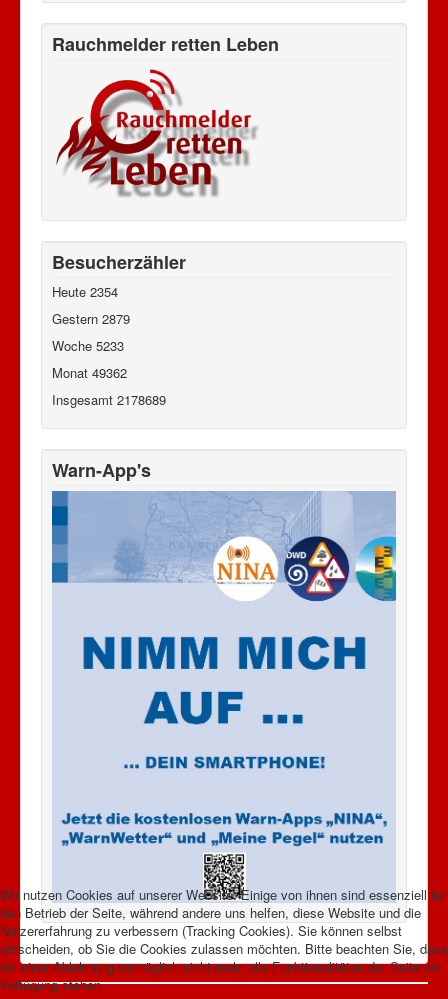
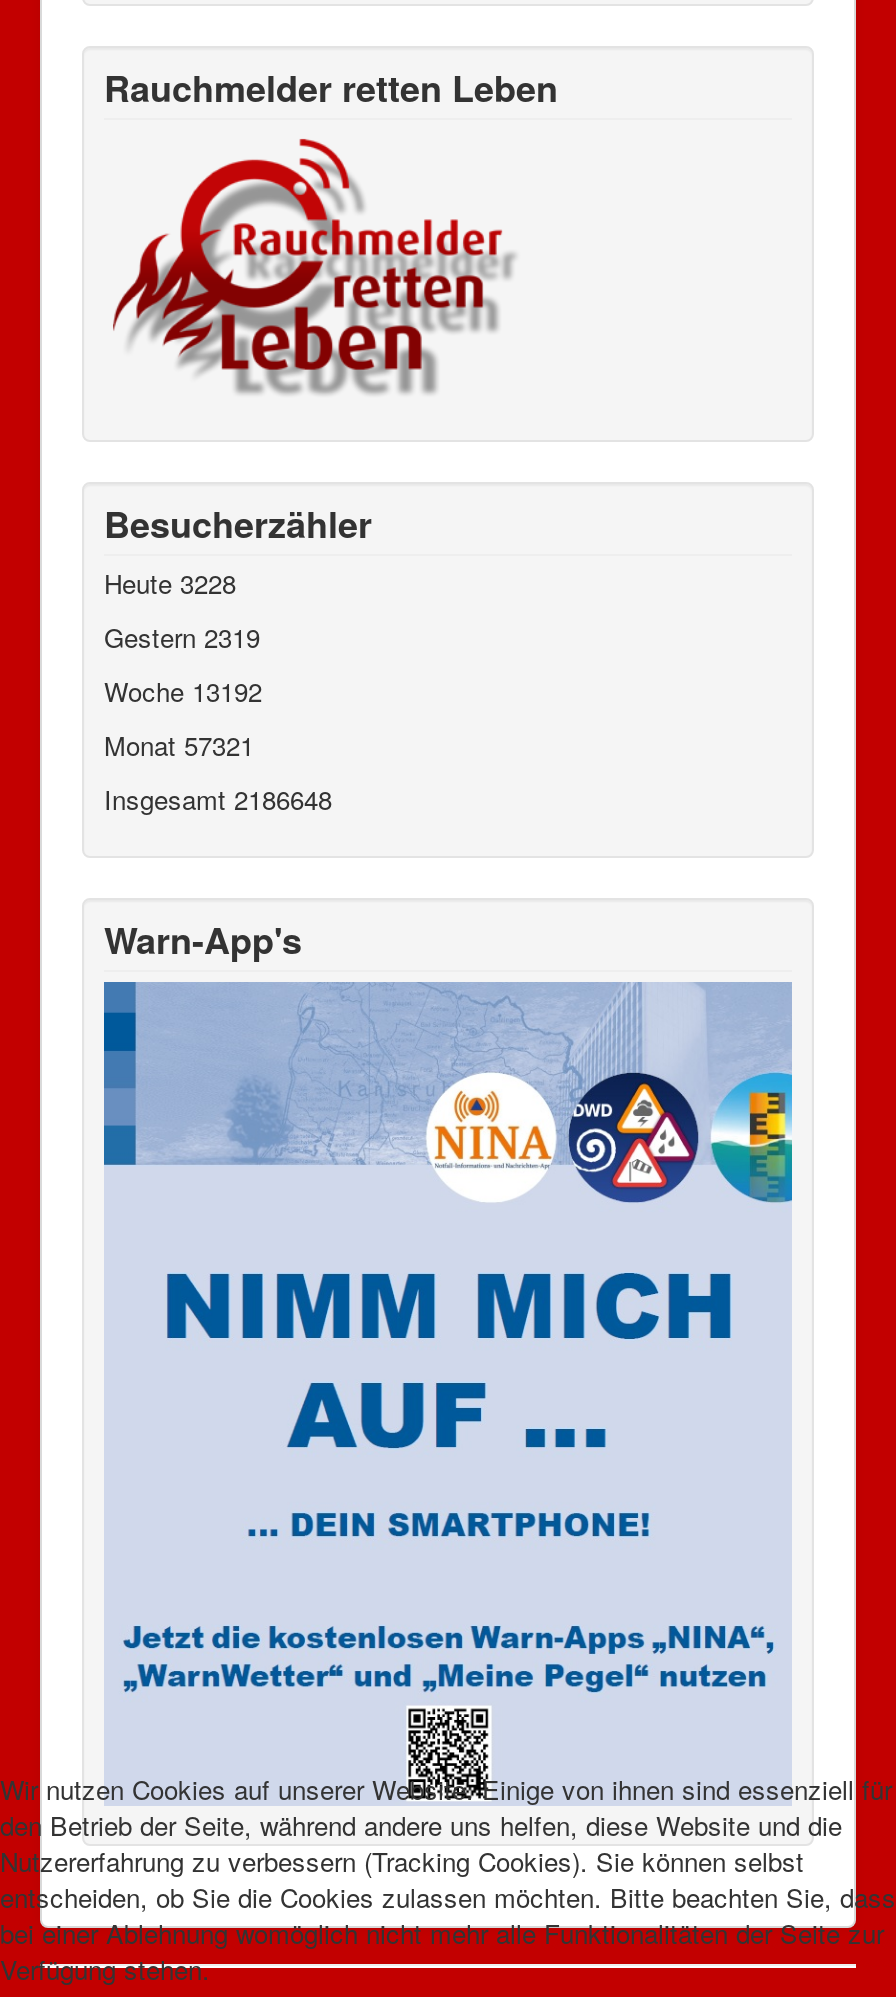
[52,282,118,301] Heute 2354 -> [104,564,236,602] Heute 3228
[52,309,130,328] Gestern 2879 -> [104,618,260,656] Gestern 2319
[52,336,124,355] Woche 5233 -> [104,672,262,710] Woche 13192
[52,363,127,382] Monat 49362 -> [104,726,254,764] Monat 57321
[52,390,166,409] Insgesamt 2178689 -> [104,780,332,818] Insgesamt 2186648

